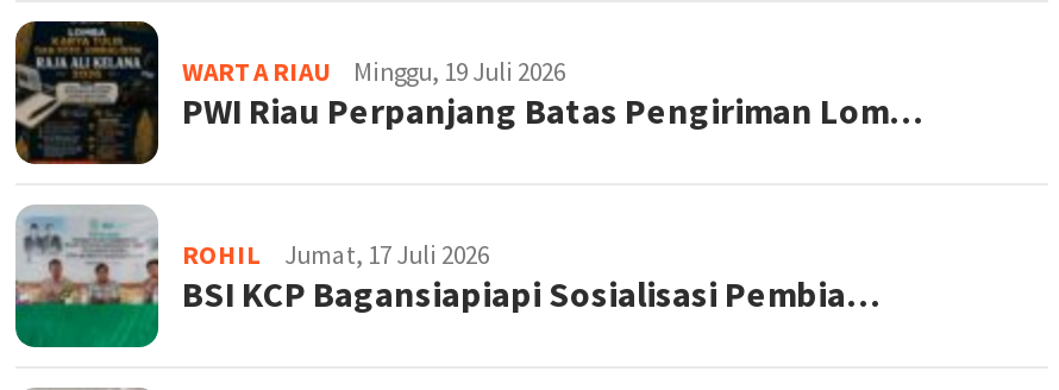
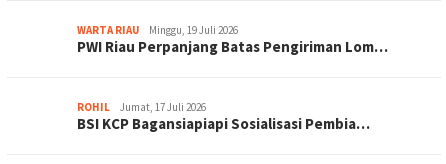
[13,19,161,166] [image] -> none
[13,205,161,350] [image] -> none

